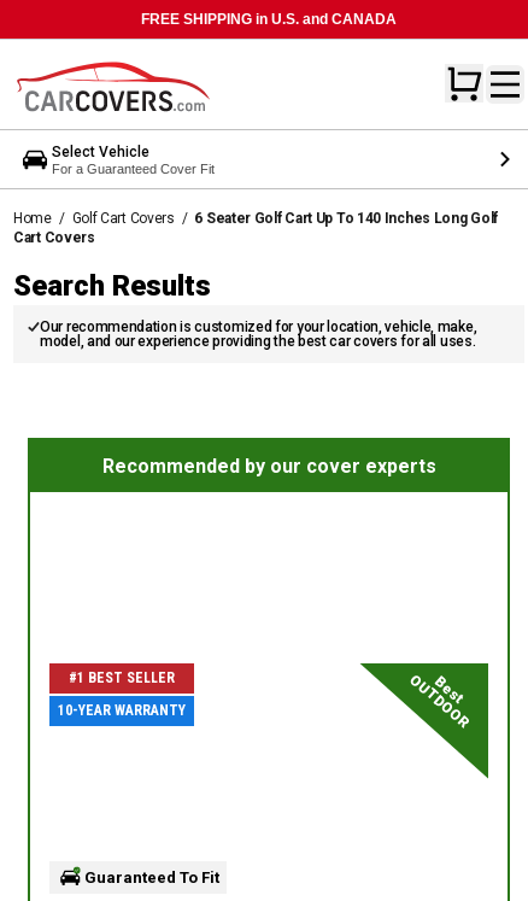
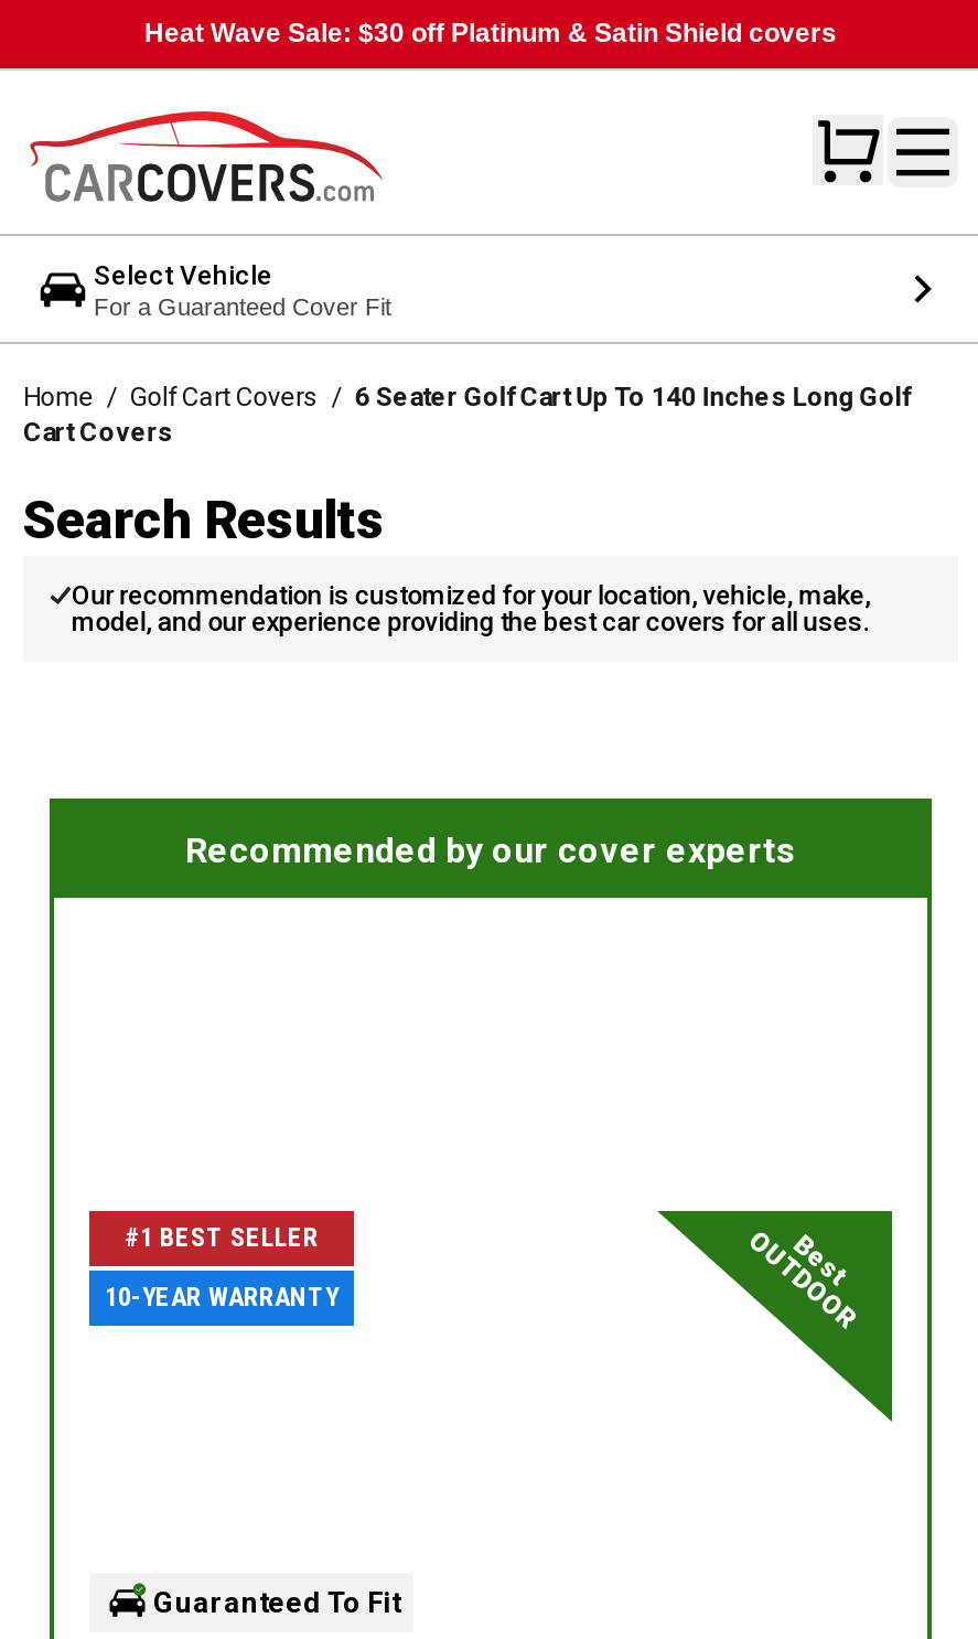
[141,11,397,28] FREE SHIPPING in U.S. and CANADA -> [144,18,837,49] Heat Wave Sale: $30 off Platinum & Satin Shield covers

